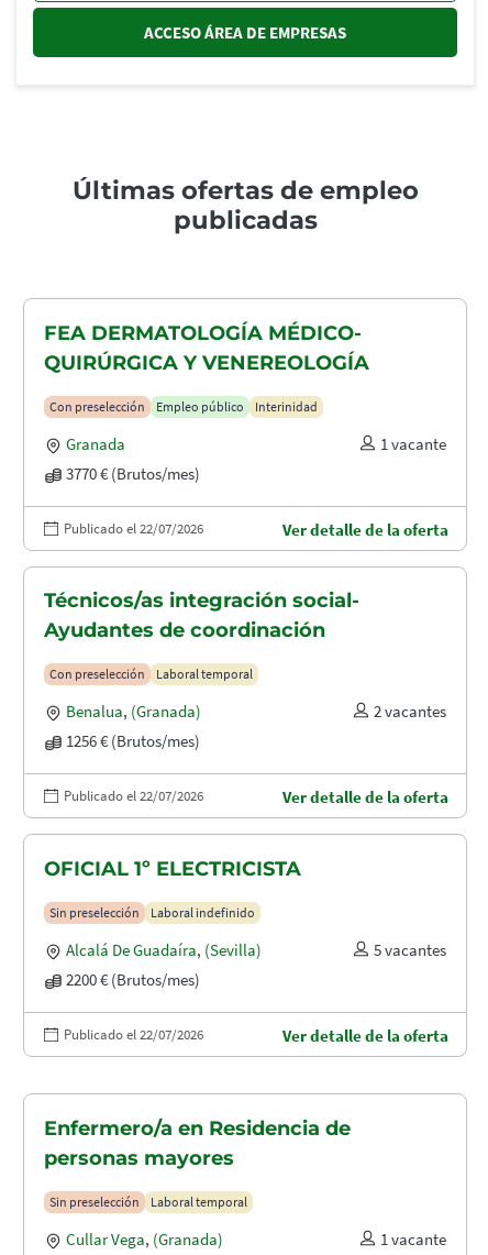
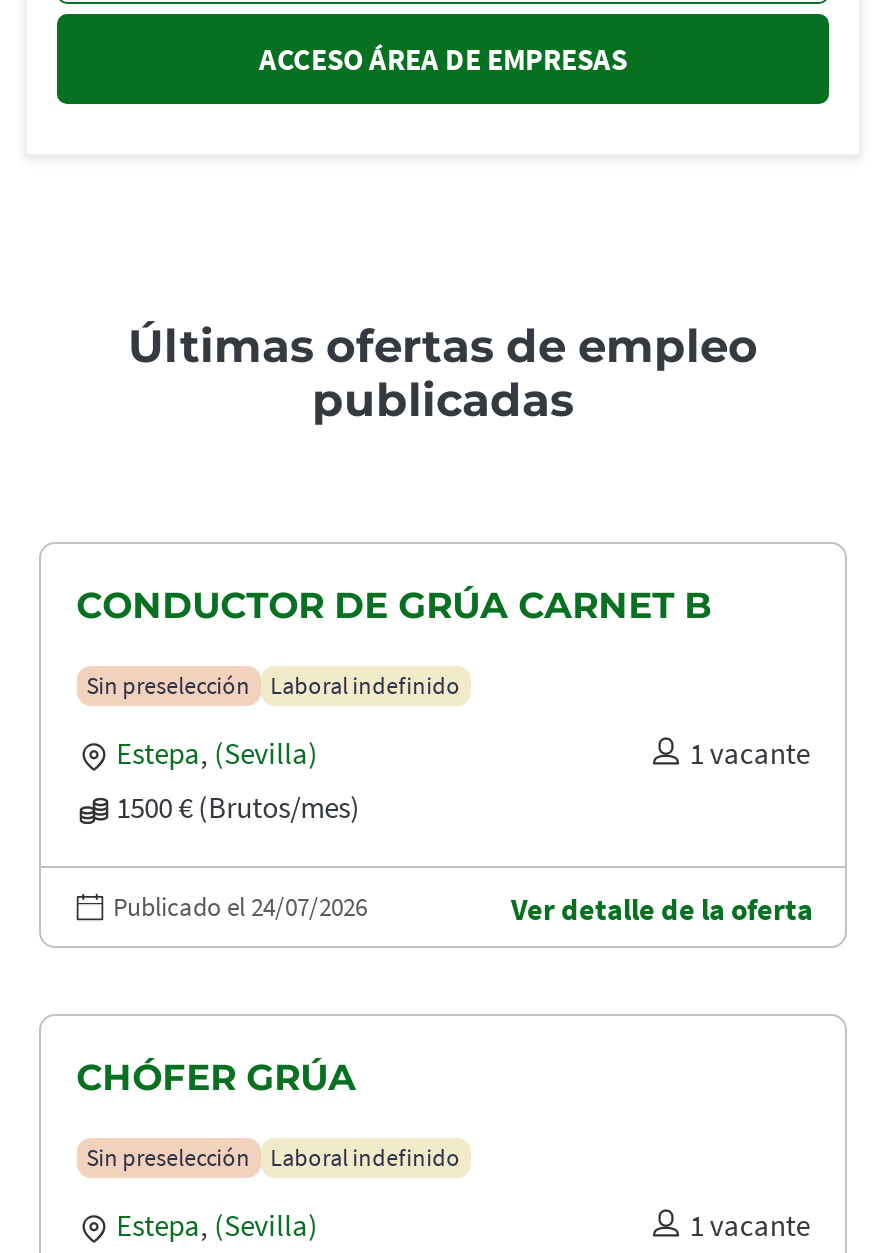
[44,321,448,881] FEA DERMATOLOGÍA MÉDICO- | QUIRÚRGICA Y VENEREOLOGÍA | Con preselección | Empleo público | Interinidad | Granada | 1 vacante | 3770 € (Brutos/mes) | Publicado el 22/07/2026 | Ver detalle de la oferta | Técnicos/as integración social- | Ayudantes de coordinación | Con preselección | Laboral temporal | Benalua, (Granada) | 2 vacantes | 1256 € (Brutos/mes) | Publicado el 22/07/2026 | Ver detalle de la oferta | OFICIAL 1º ELECTRICISTA -> [76,583,712,627] CONDUCTOR DE GRÚA CARNET B
[66,939,447,990] Alcalá De Guadaíra, (Sevilla) | 5 vacantes | 2200 € (Brutos/mes) -> [116,733,810,825] Estepa, (Sevilla) | 1 vacante | 1500 € (Brutos/mes)
[64,1025,203,1044] Publicado el 22/07/2026 -> [113,889,367,923] Publicado el 24/07/2026
[44,1116,350,1170] Enfermero/a en Residencia de | personas mayores -> [76,1055,356,1099] CHÓFER GRÚA
[150,1193,247,1210] Laboral temporal -> [270,1141,460,1171] Laboral indefinido
[66,1228,223,1249] Cullar Vega, (Granada) -> [116,1205,318,1243] Estepa, (Sevilla)

